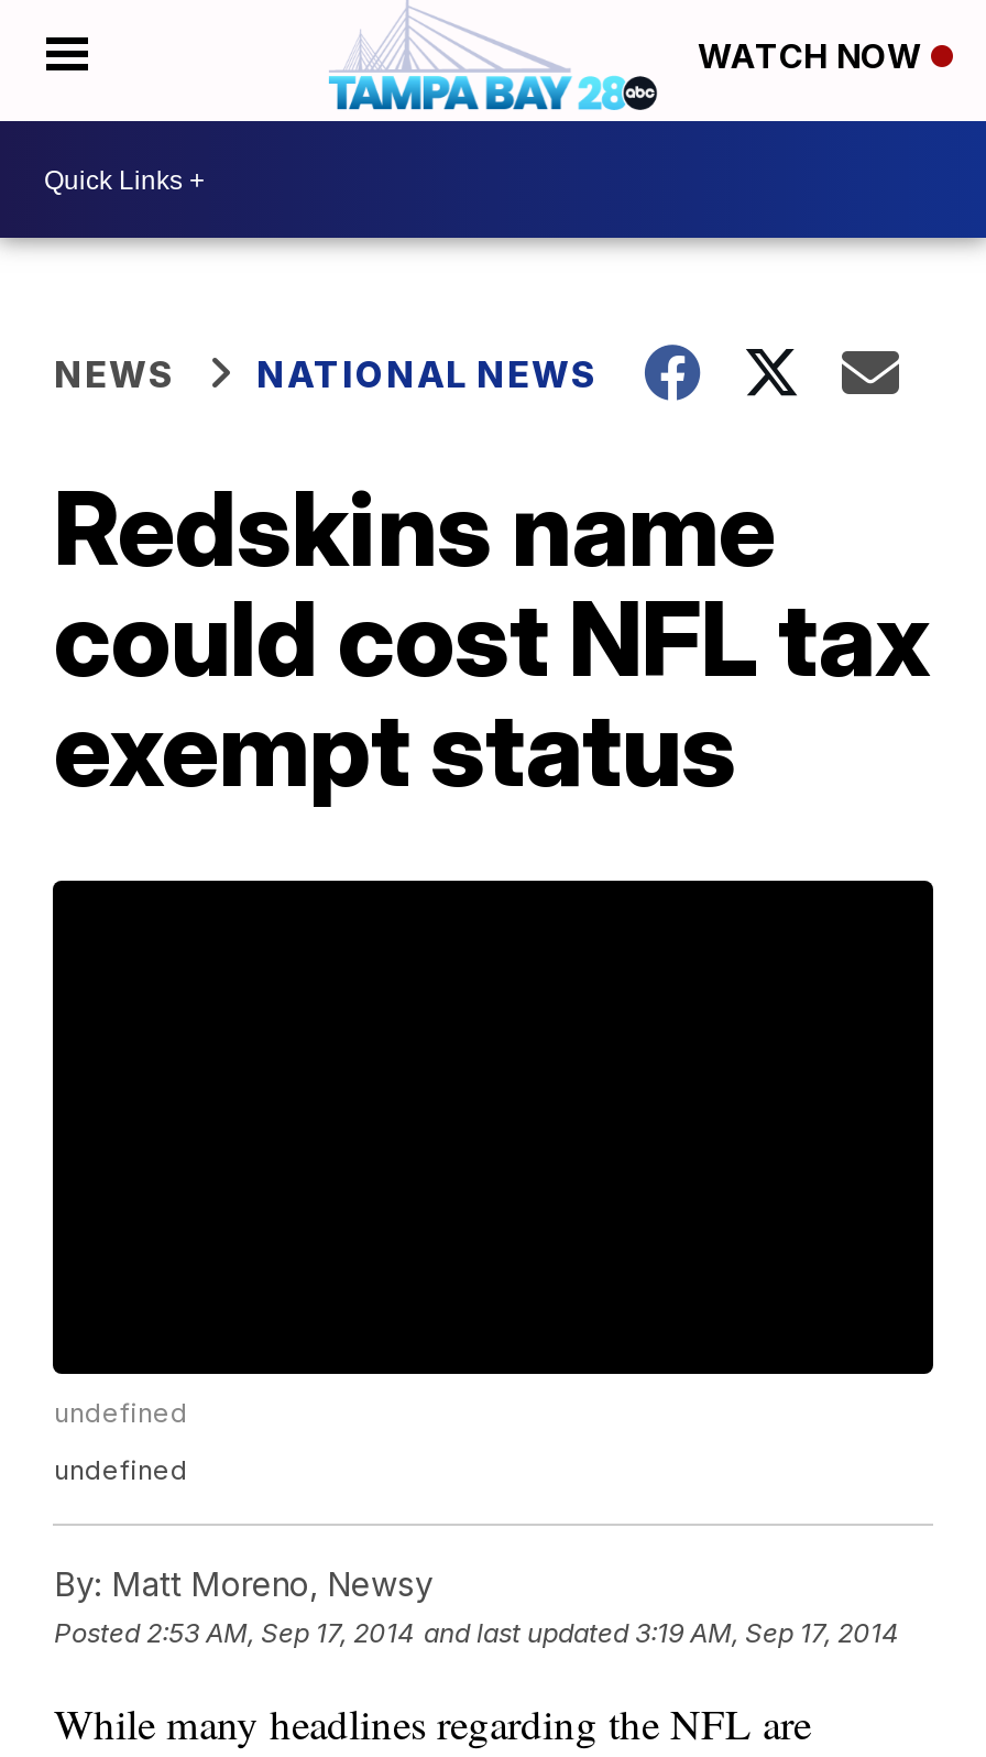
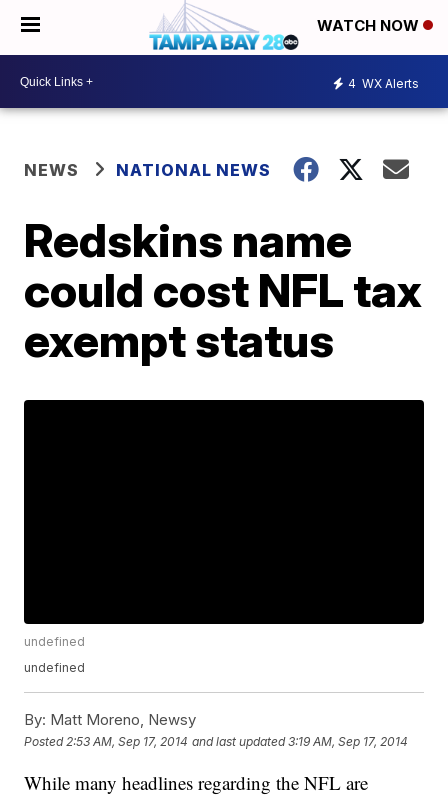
none -> [348,75,419,90] 4 WX Alerts

